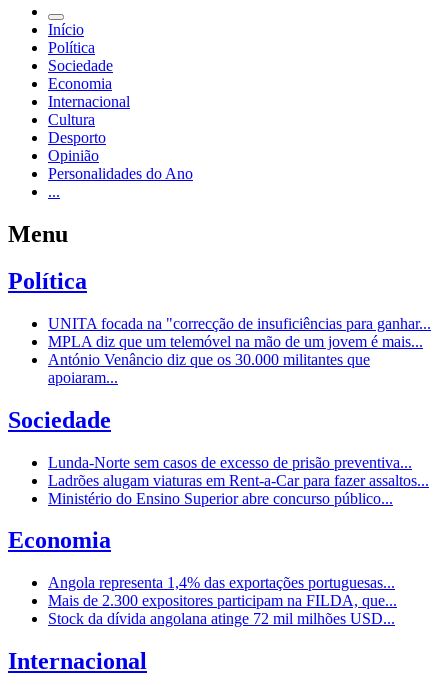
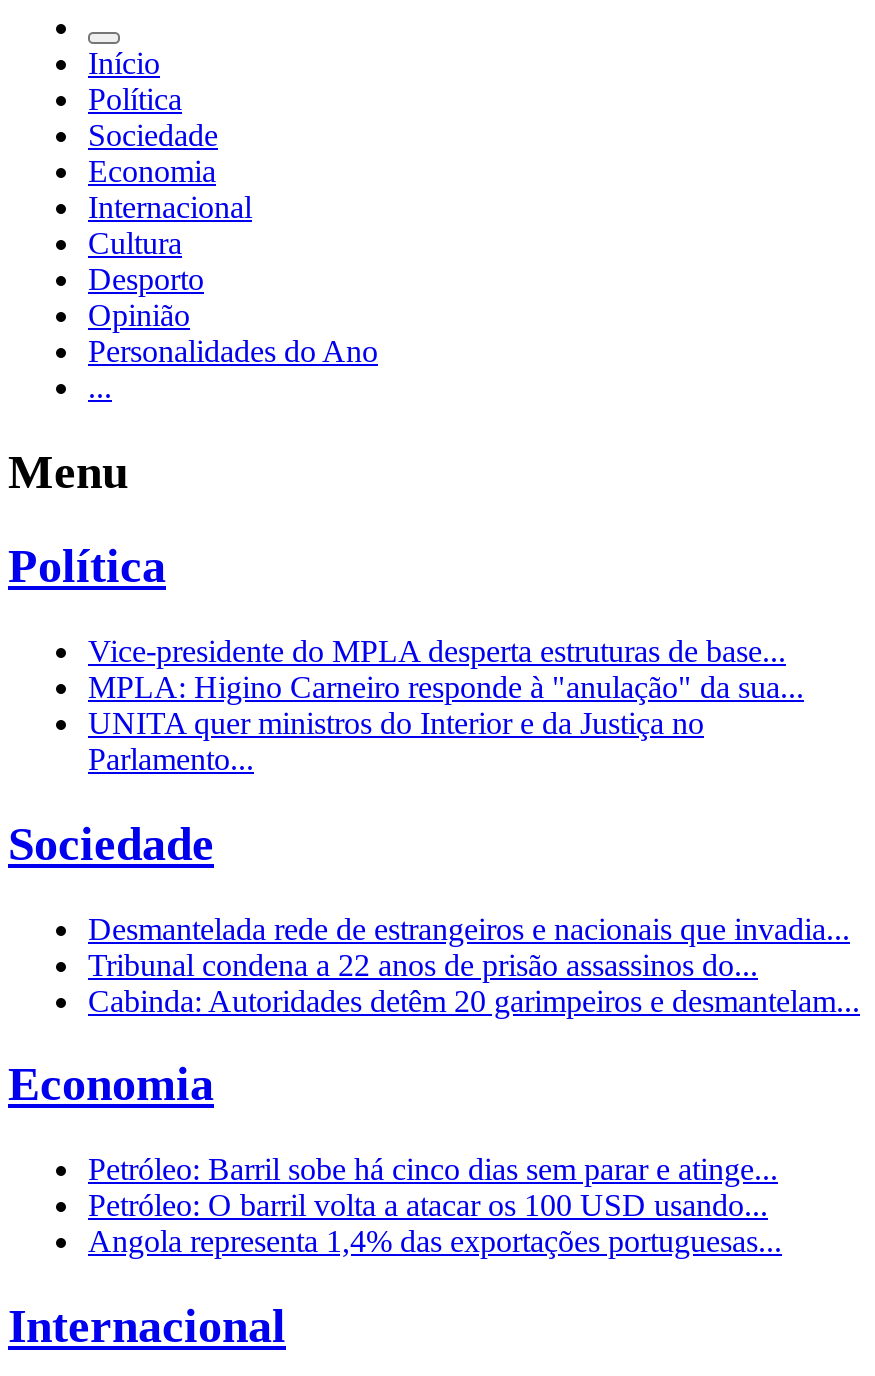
[48,315,431,386] UNITA focada na "correcção de insuficiências para ganhar... | MPLA diz que um telemóvel na mão de um jovem é mais... | António Venâncio diz que os 30.000 militantes que | apoiaram... -> [88,633,804,775] Vice-presidente do MPLA desperta estruturas de base... | MPLA: Higino Carneiro responde à "anulação" da sua... | UNITA quer ministros do Interior e da Justiça no | Parlamento...
[48,453,429,506] Lunda-Norte sem casos de excesso de prisão preventiva... | Ladrões alugam viaturas em Rent-a-Car para fazer assaltos... | Ministério do Ensino Superior abre concurso público... -> [88,911,860,1017] Desmantelada rede de estrangeiros e nacionais que invadia... | Tribunal condena a 22 anos de prisão assassinos do... | Cabinda: Autoridades detêm 20 garimpeiros e desmantelam...
none -> [88,1153,778,1223] Petróleo: Barril sobe há cinco dias sem parar e atinge... | Petróleo: O barril volta a atacar os 100 USD usando...
moved [48,574,395,591] -> [88,1225,782,1259]: Angola representa 1,4% das exportações portuguesas...
[48,592,397,627] Mais de 2.300 expositores participam na FILDA, que... | Stock da dívida angolana atinge 72 mil milhões USD... -> none

